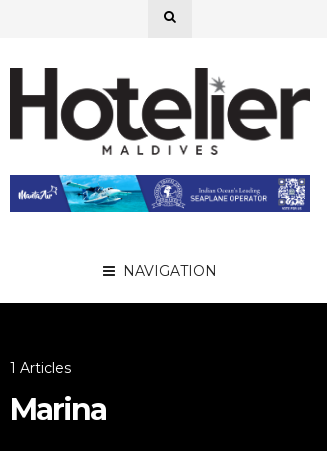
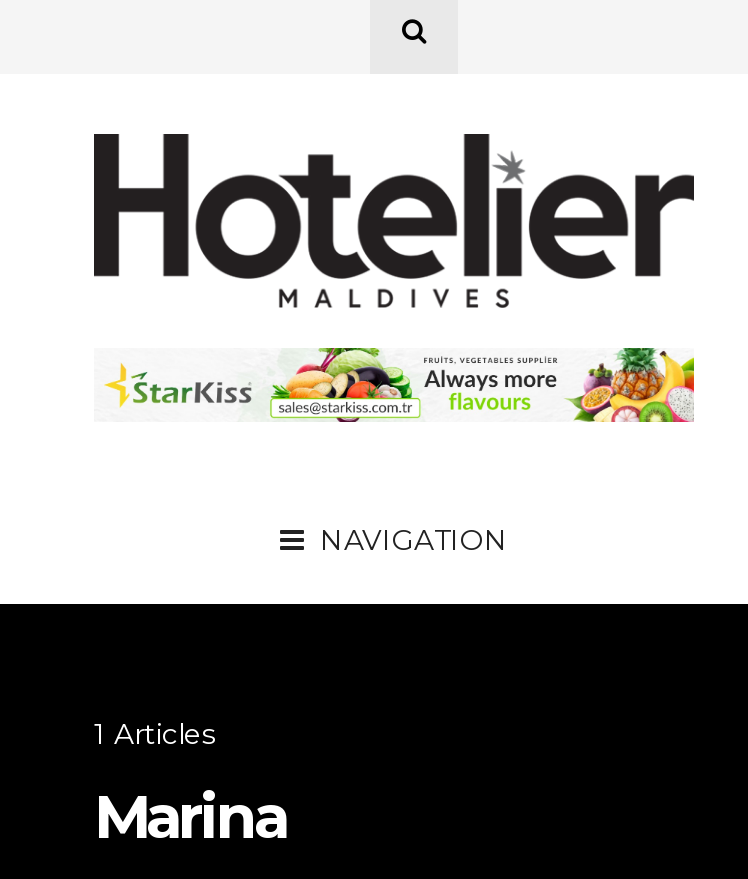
[9,174,311,213] [image] -> [94,346,696,424] [image]

